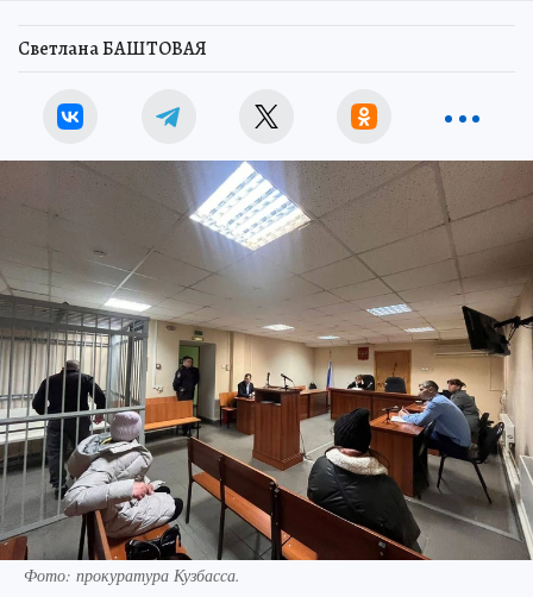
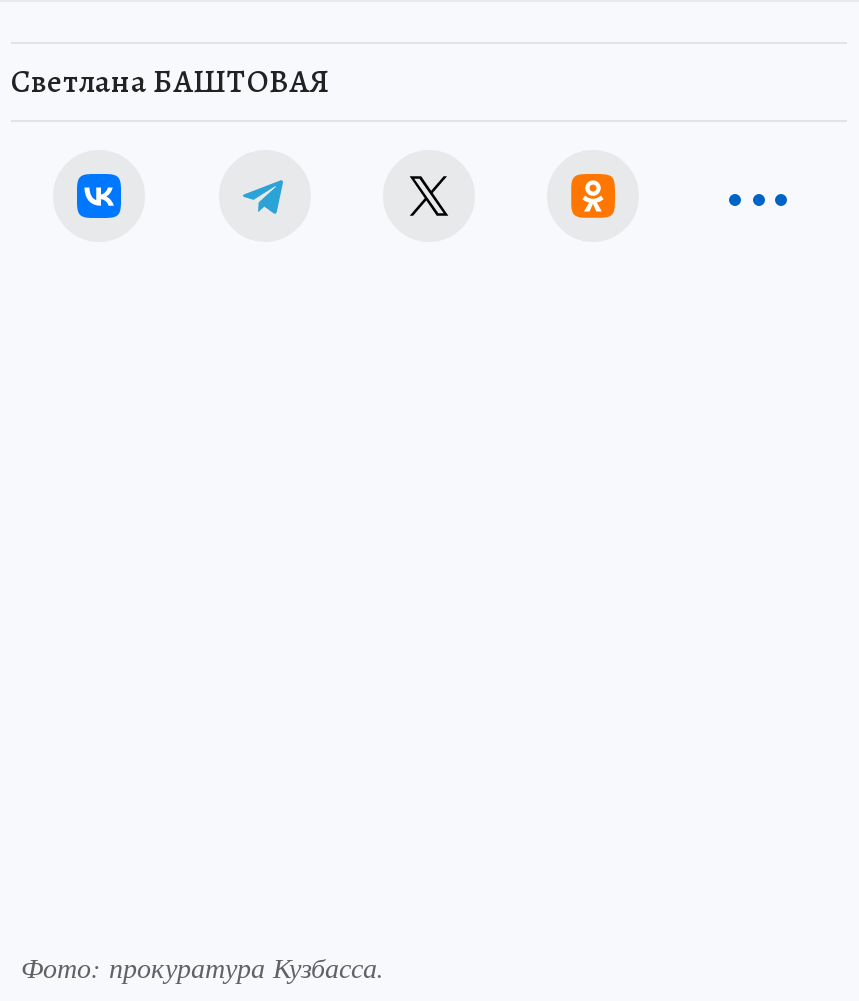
[4,159,529,561] [image] -> none

